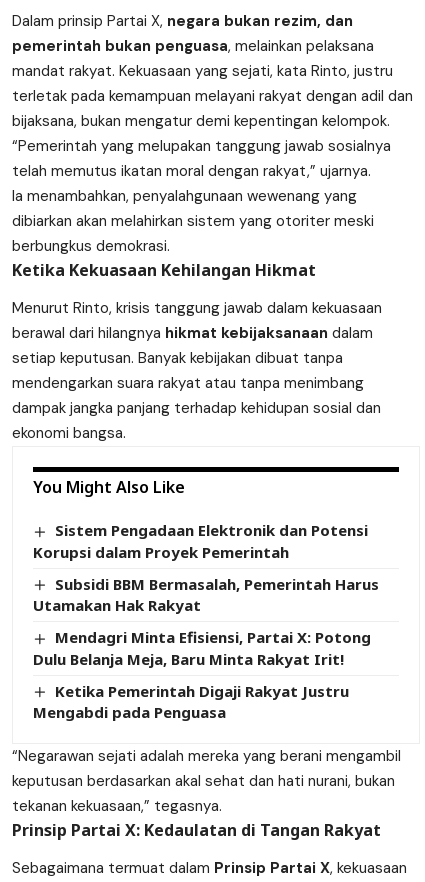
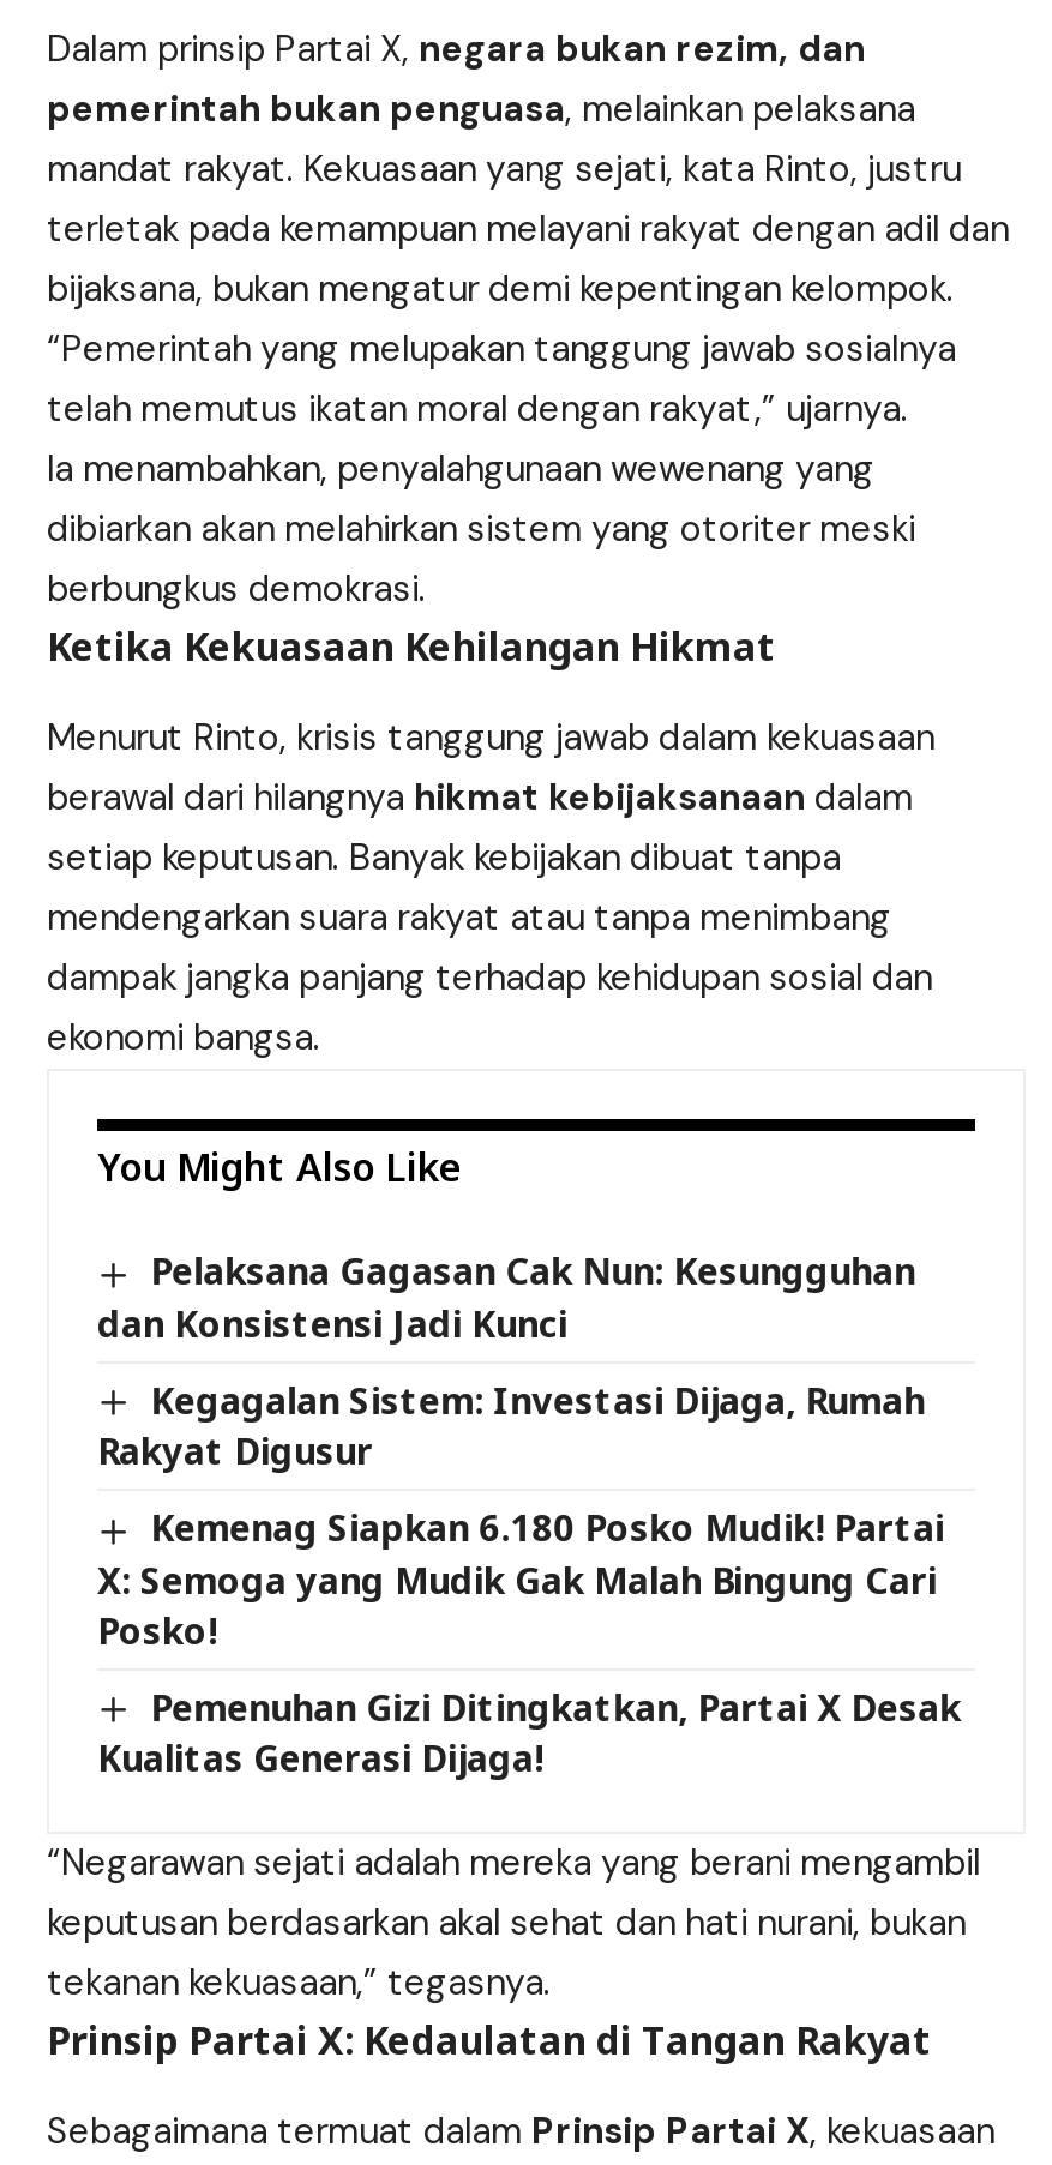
[33,520,368,562] Sistem Pengadaan Elektronik dan Potensi | Korupsi dalam Proyek Pemerintah -> [97,1247,915,1346] Pelaksana Gagasan Cak Nun: Kesungguhan | dan Konsistensi Jadi Kunci
[33,574,379,615] Subsidi BBM Bermasalah, Pemerintah Harus | Utamakan Hak Rakyat -> [97,1375,925,1474] Kegagalan Sistem: Investasi Dijaga, Rumah | Rakyat Digusur
[33,627,371,668] Mendagri Minta Efisiensi, Partai X: Potong | Dulu Belanja Meja, Baru Minta Rakyat Irit! -> [97,1503,944,1653] Kemenag Siapkan 6.180 Posko Mudik! Partai | X: Semoga yang Mudik Gak Malah Bingung Cari | Posko!
[33,680,349,722] Ketika Pemerintah Digaji Rakyat Justru | Mengabdi pada Penguasa -> [97,1682,961,1781] Pemenuhan Gizi Ditingkatkan, Partai X Desak | Kualitas Generasi Dijaga!

